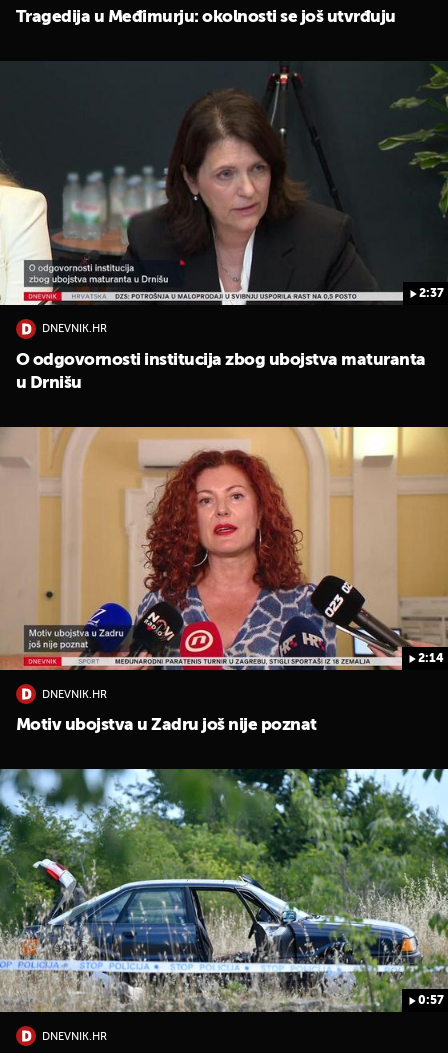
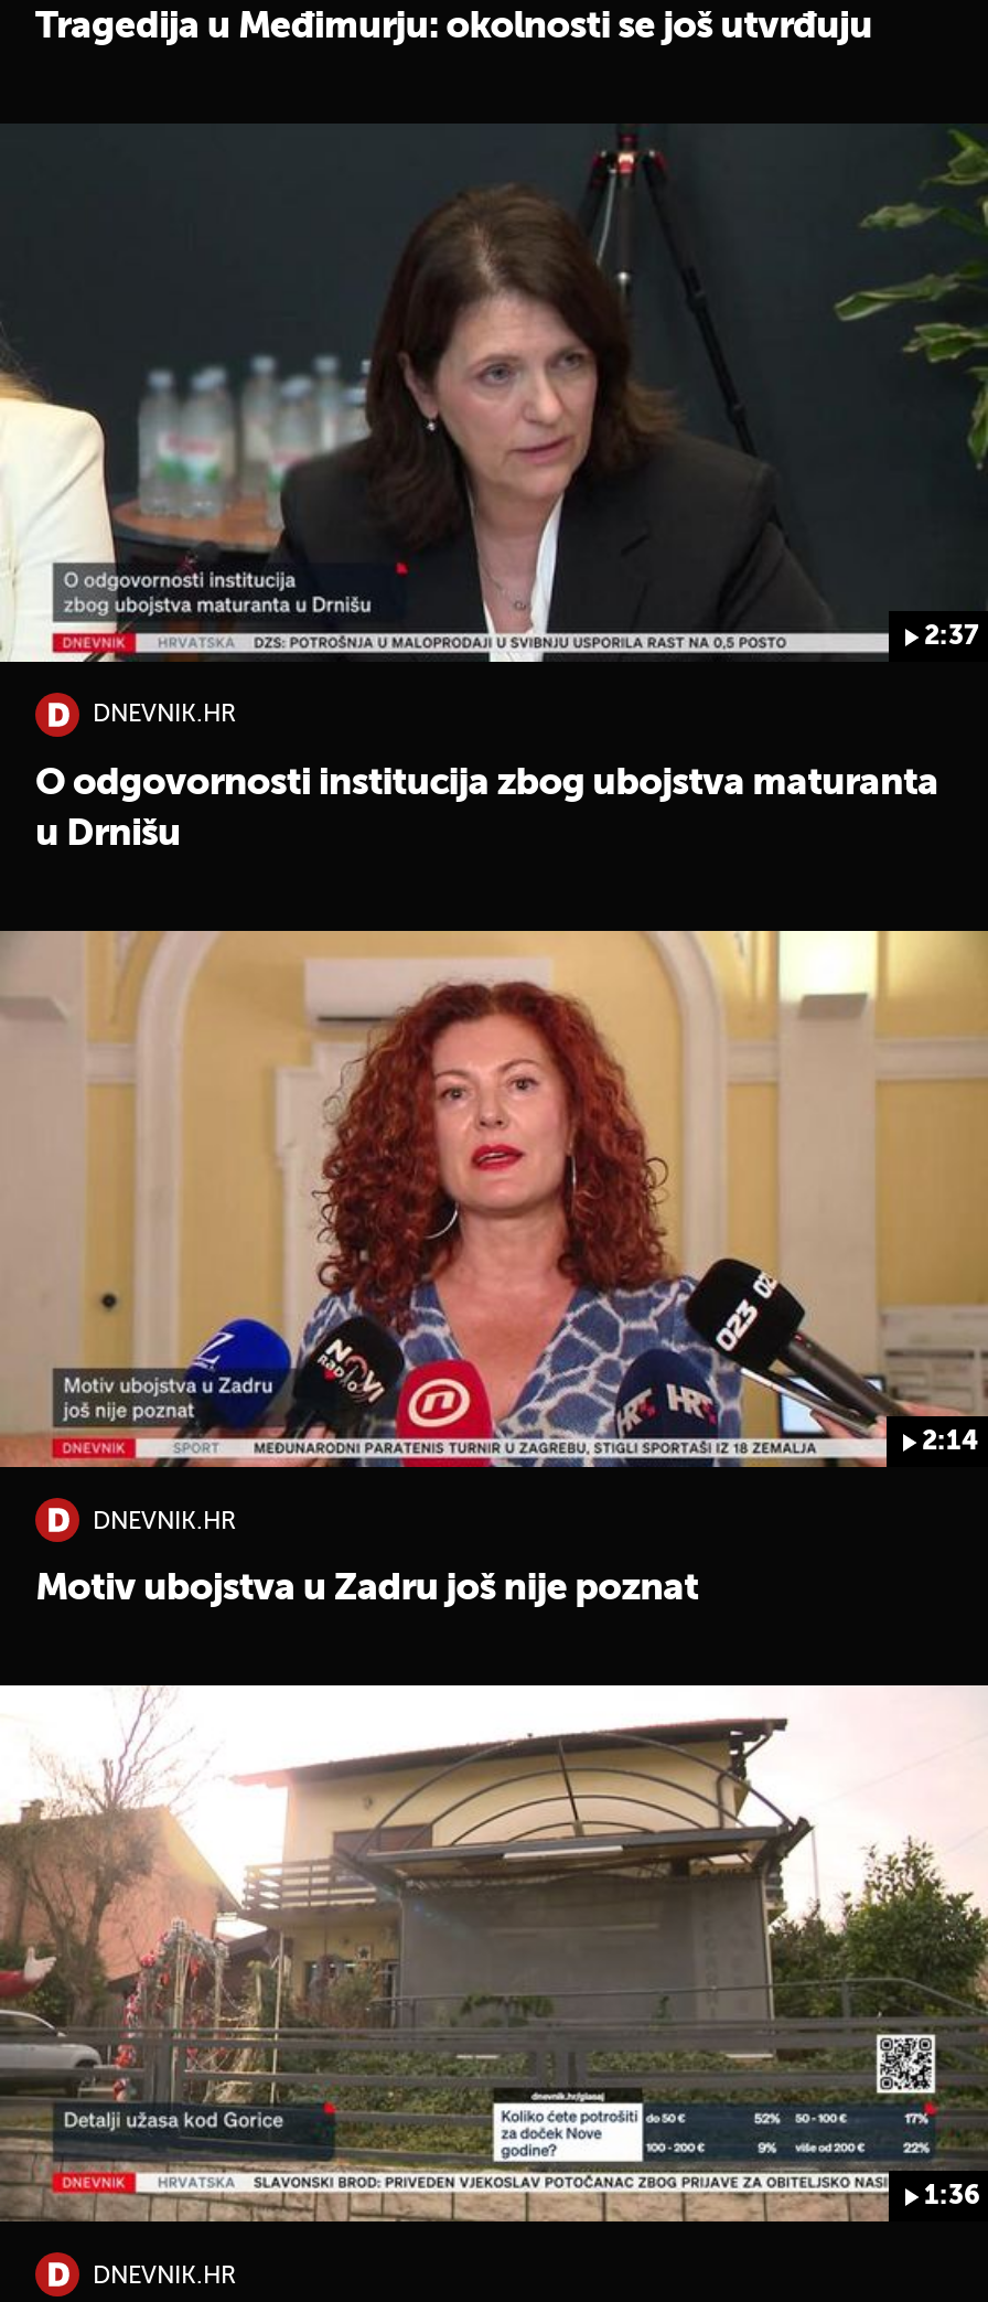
[3,768,445,1013] [image] | 0:57 -> [7,1683,981,2221] [image] | 1:36

